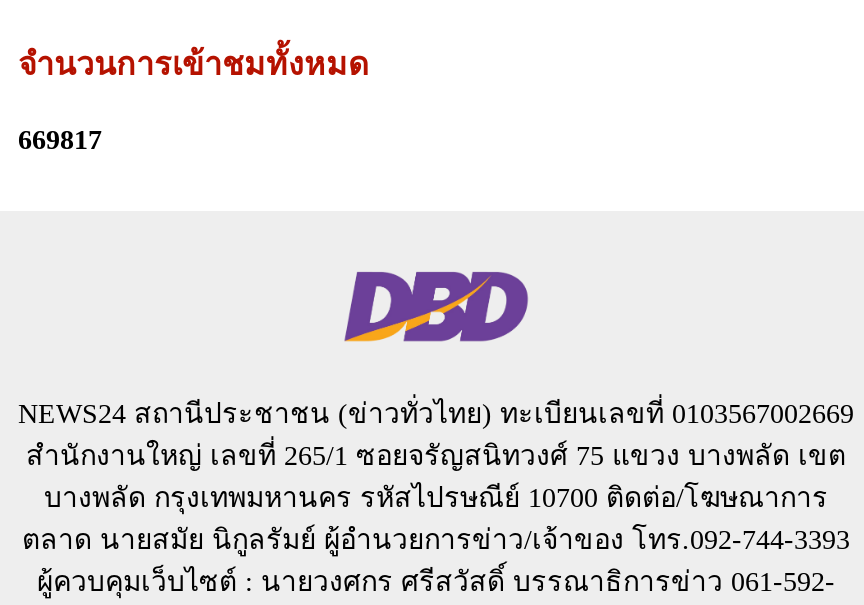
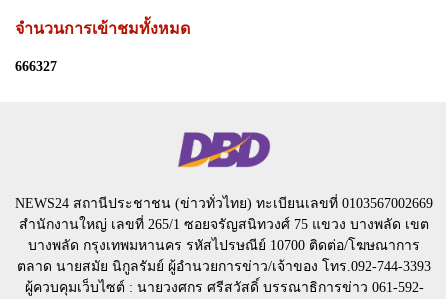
[18,125,102,155] 669817 -> [15,59,57,74] 666327

